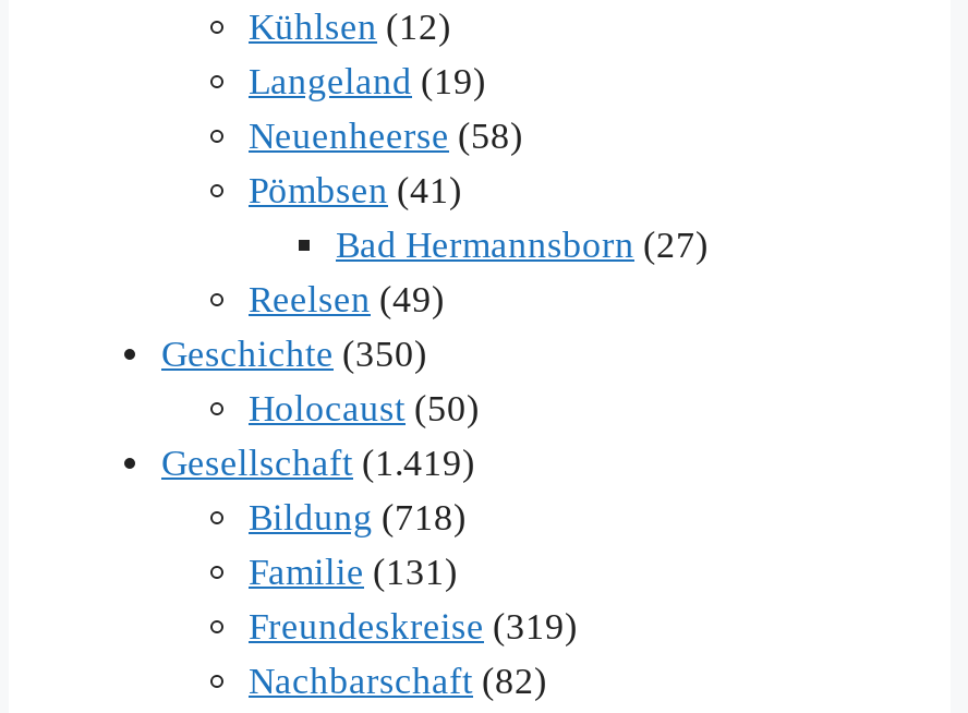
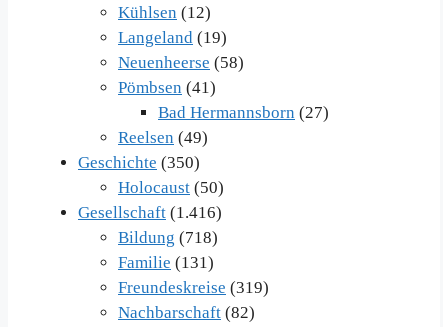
[161,443,475,485] Gesellschaft (1.419) -> [78,203,222,222] Gesellschaft (1.416)

